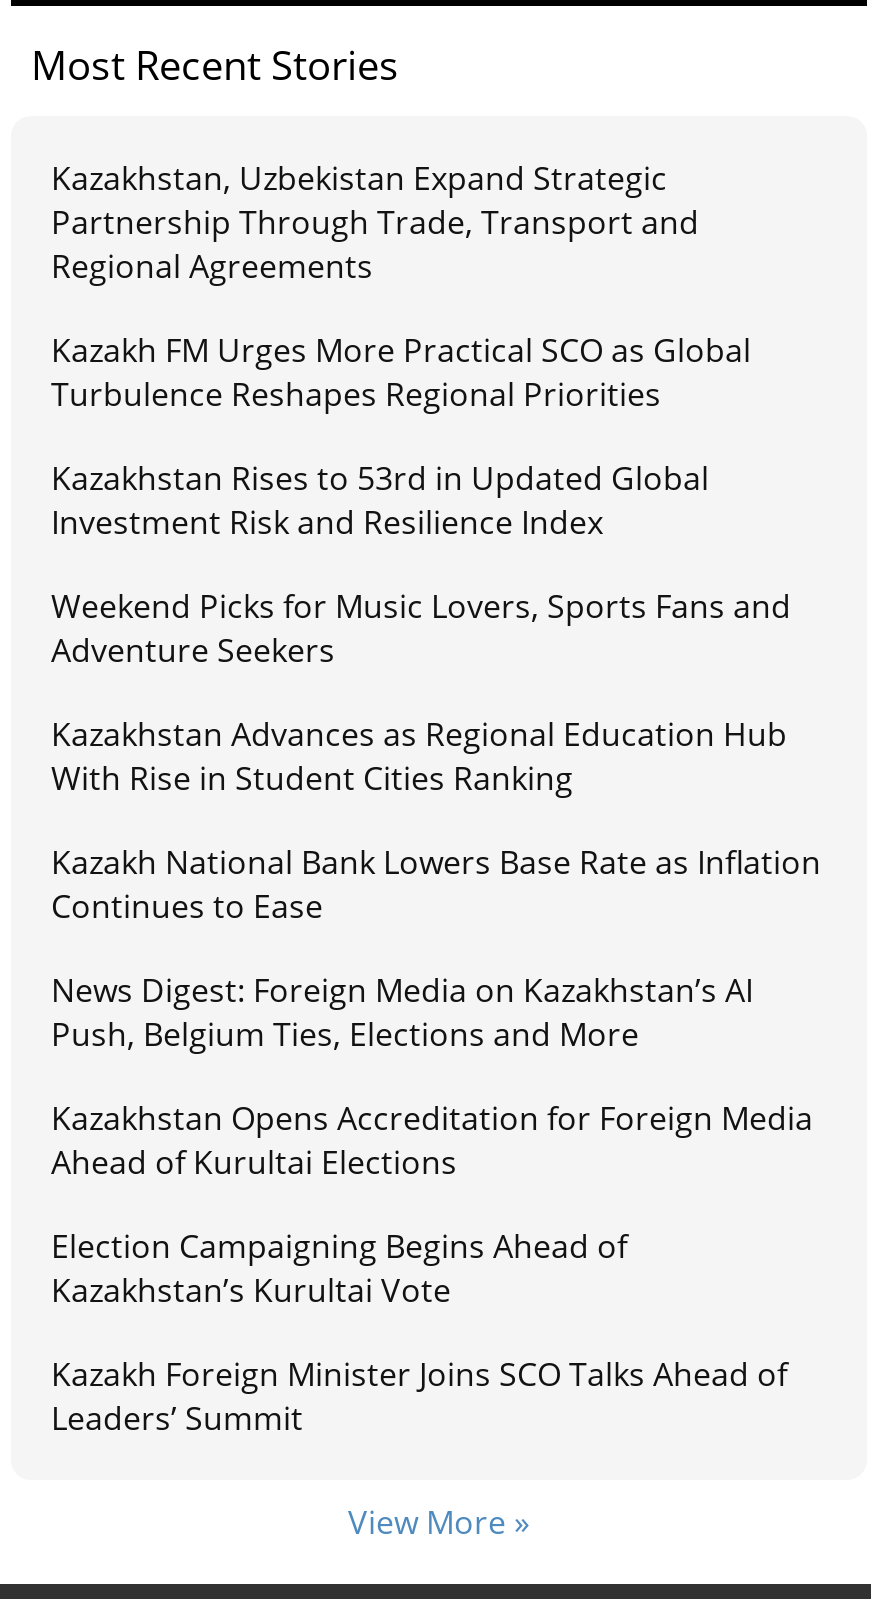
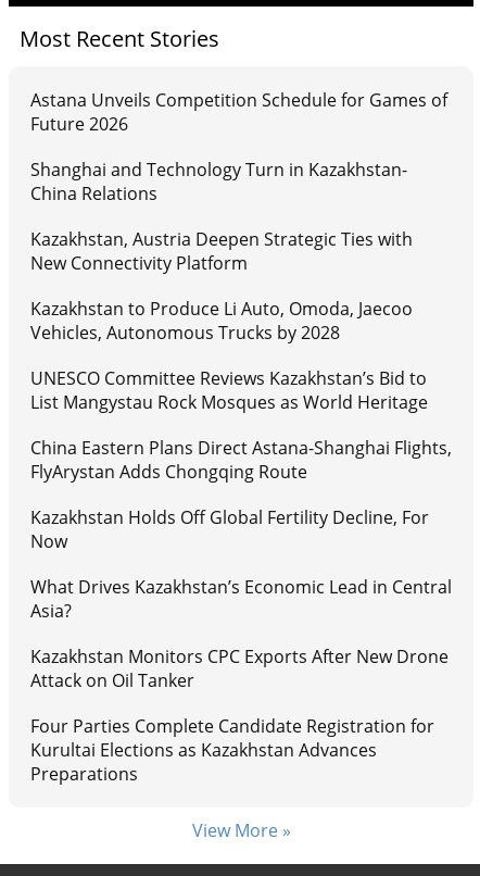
[51,156,699,288] Kazakhstan, Uzbekistan Expand Strategic | Partnership Through Trade, Transport and | Regional Agreements -> [30,88,447,136] Astana Unveils Competition Schedule for Games of | Future 2026
[51,328,751,416] Kazakh FM Urges More Practical SCO as Global | Turbulence Reshapes Regional Priorities -> [30,158,407,206] Shanghai and Technology Turn in Kazakhstan- | China Relations
[51,456,709,544] Kazakhstan Rises to 53rd in Updated Global | Investment Risk and Resilience Index -> [30,227,413,275] Kazakhstan, Austria Deepen Strategic Ties with | New Connectivity Platform
[51,584,791,672] Weekend Picks for Music Lovers, Sports Fans and | Adventure Seekers -> [30,297,413,345] Kazakhstan to Produce Li Auto, Omoda, Jaecoo | Vehicles, Autonomous Trucks by 2028
[51,712,787,800] Kazakhstan Advances as Regional Education Hub | With Rise in Student Cities Ranking -> [30,366,428,414] UNESCO Committee Reviews Kazakhstan’s Bid to | List Mangystau Rock Mosques as World Heritage
[51,840,821,928] Kazakh National Bank Lowers Base Rate as Inflation | Continues to Ease -> [30,436,452,484] China Eastern Plans Direct Astana-Shanghai Flights, | FlyArystan Adds Chongqing Route
[51,968,753,1056] News Digest: Foreign Media on Kazakhstan’s AI | Push, Belgium Ties, Elections and More -> [30,506,429,553] Kazakhstan Holds Off Global Fertility Decline, For | Now
[51,1096,813,1184] Kazakhstan Opens Accreditation for Foreign Media | Ahead of Kurultai Elections -> [30,575,452,623] What Drives Kazakhstan’s Economic Lead in Central | Asia?
[51,1224,627,1312] Election Campaigning Begins Ahead of | Kazakhstan’s Kurultai Vote -> [30,645,449,693] Kazakhstan Monitors CPC Exports After New Drone | Attack on Oil Tanker
[51,1352,787,1440] Kazakh Foreign Minister Joins SCO Talks Ahead of | Leaders’ Summit -> [30,714,434,786] Four Parties Complete Candidate Registration for | Kurultai Elections as Kazakhstan Advances | Preparations

